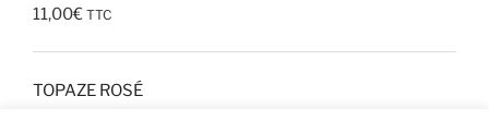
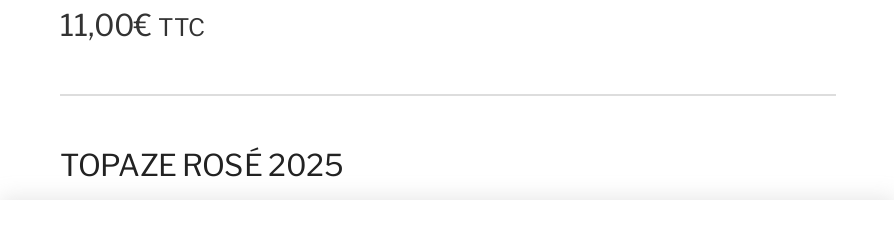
[33,81,143,100] TOPAZE ROSÉ -> [60,148,344,184] TOPAZE ROSÉ 2025

